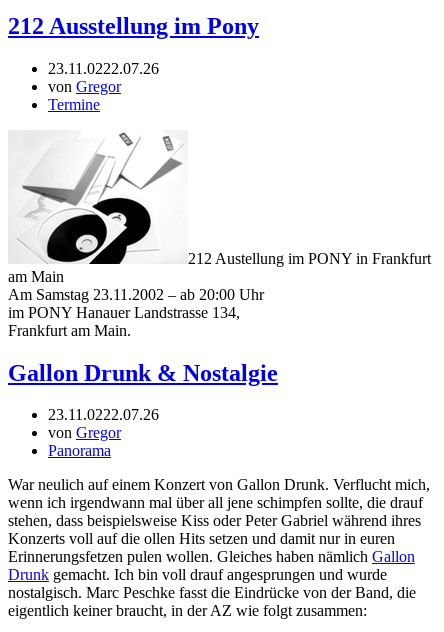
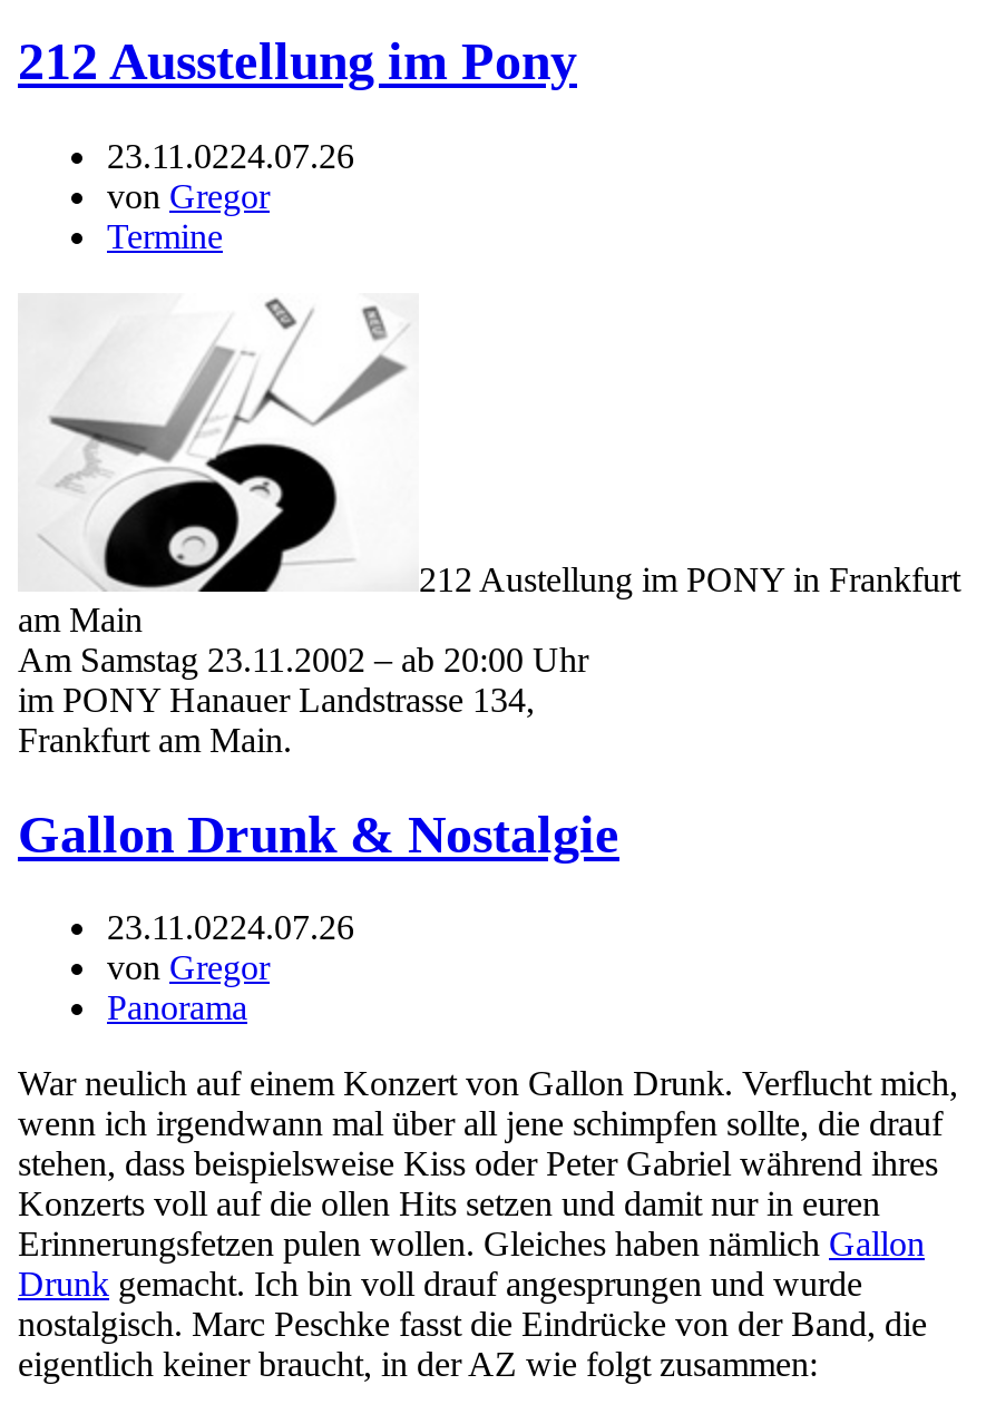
[48,60,159,77] 23.11.0222.07.26 -> [107,136,354,174] 23.11.0224.07.26
[48,406,159,423] 23.11.0222.07.26 -> [107,909,354,947] 23.11.0224.07.26

